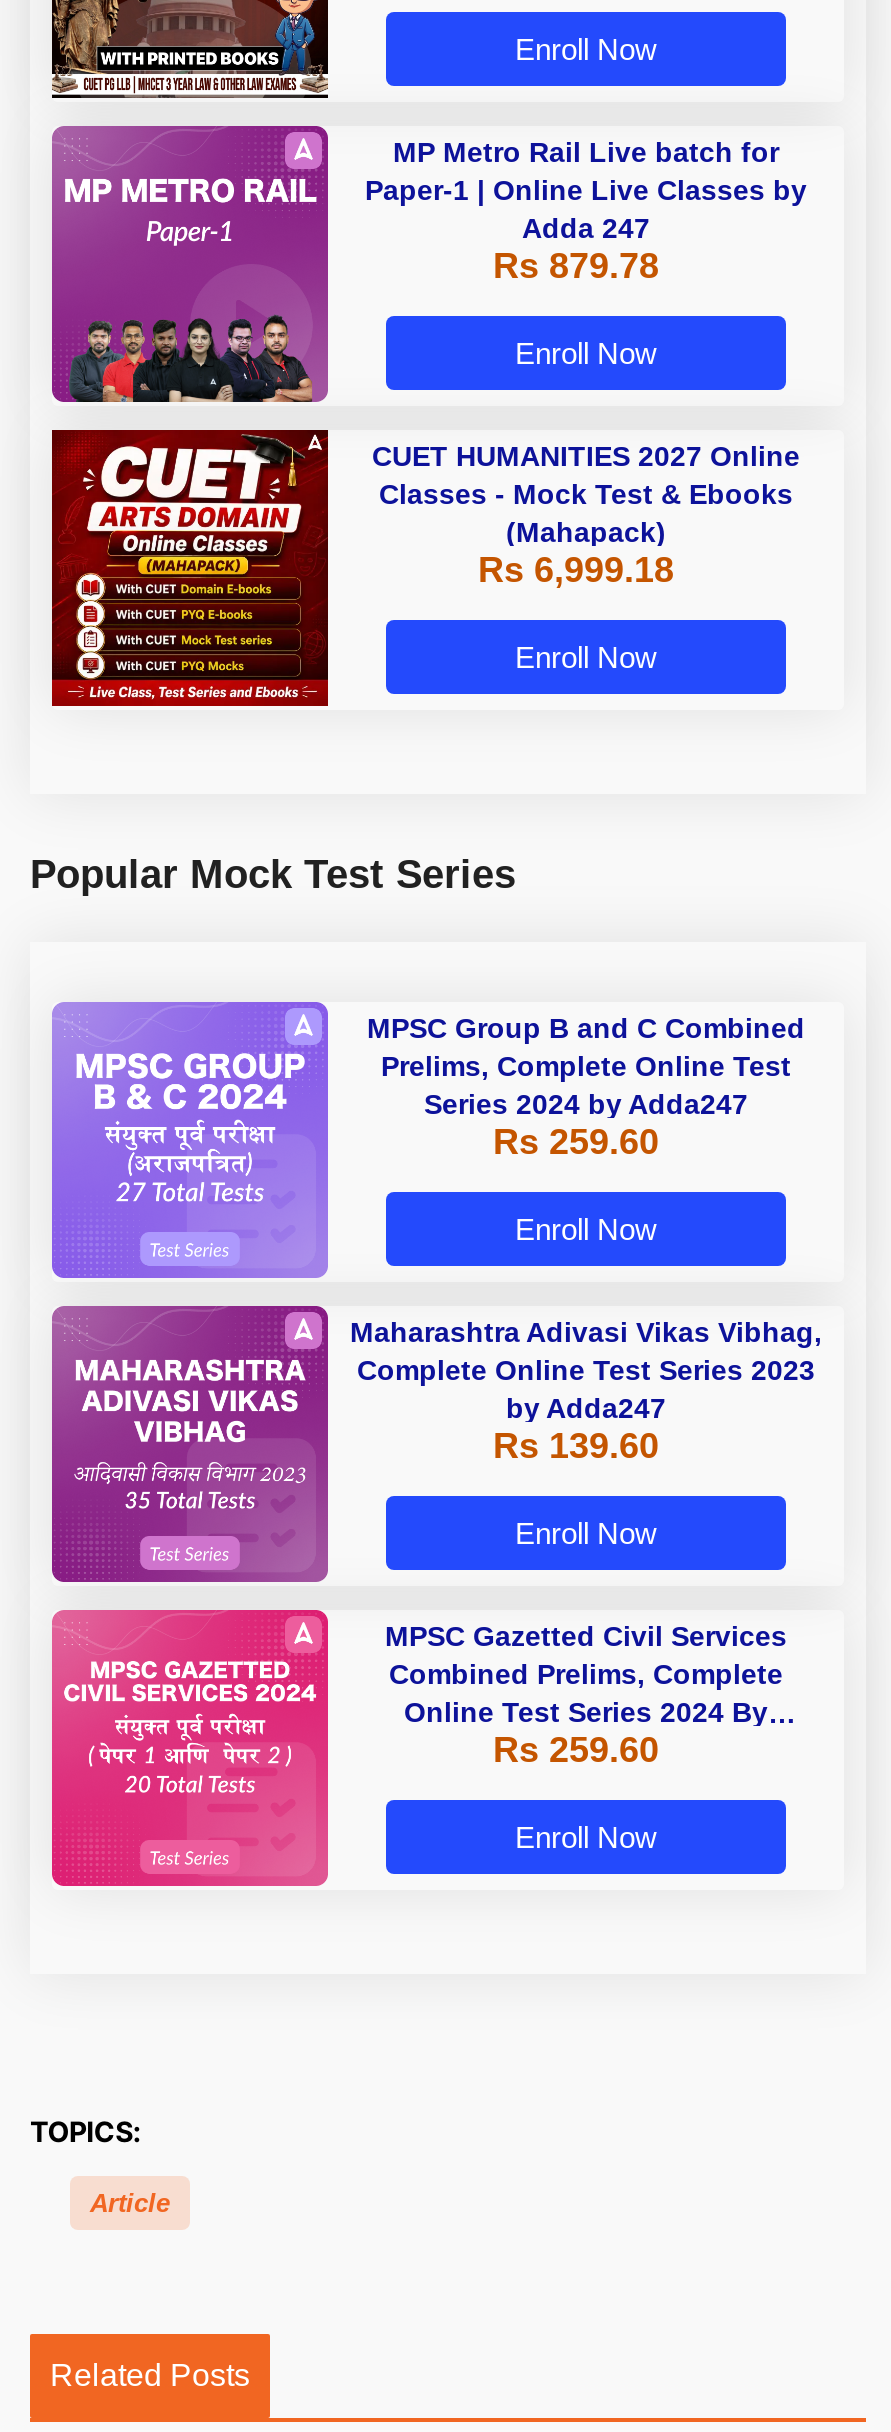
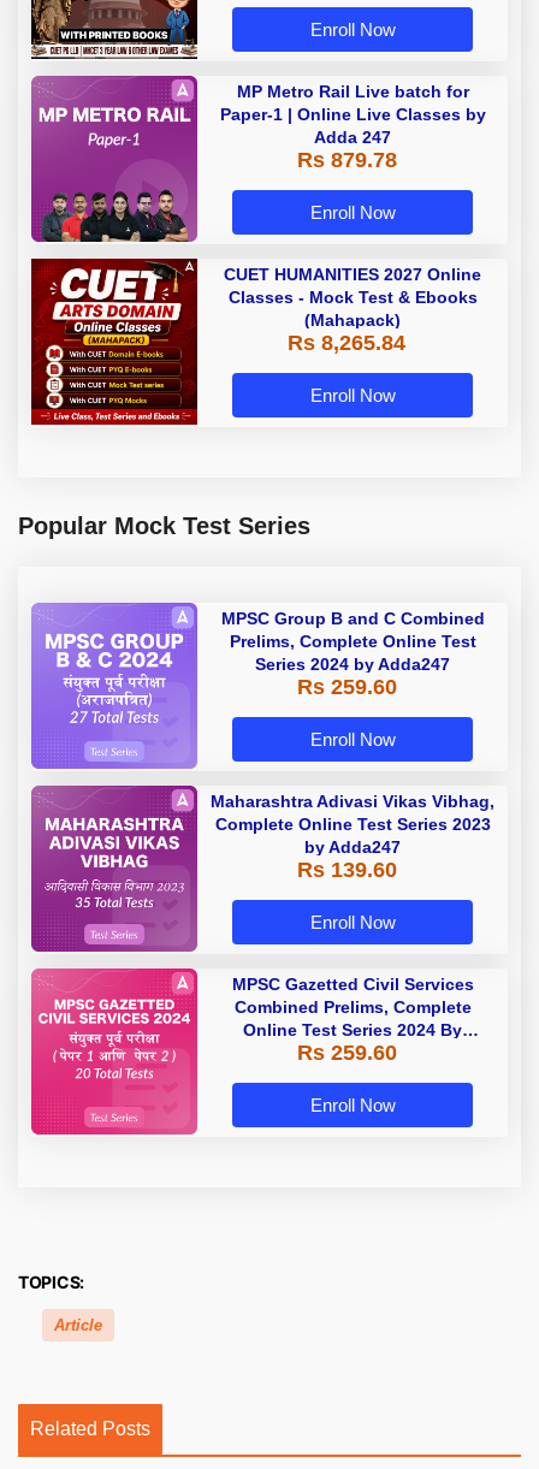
[478,550,674,590] Rs 6,999.18 -> [288,331,405,355] Rs 8,265.84

